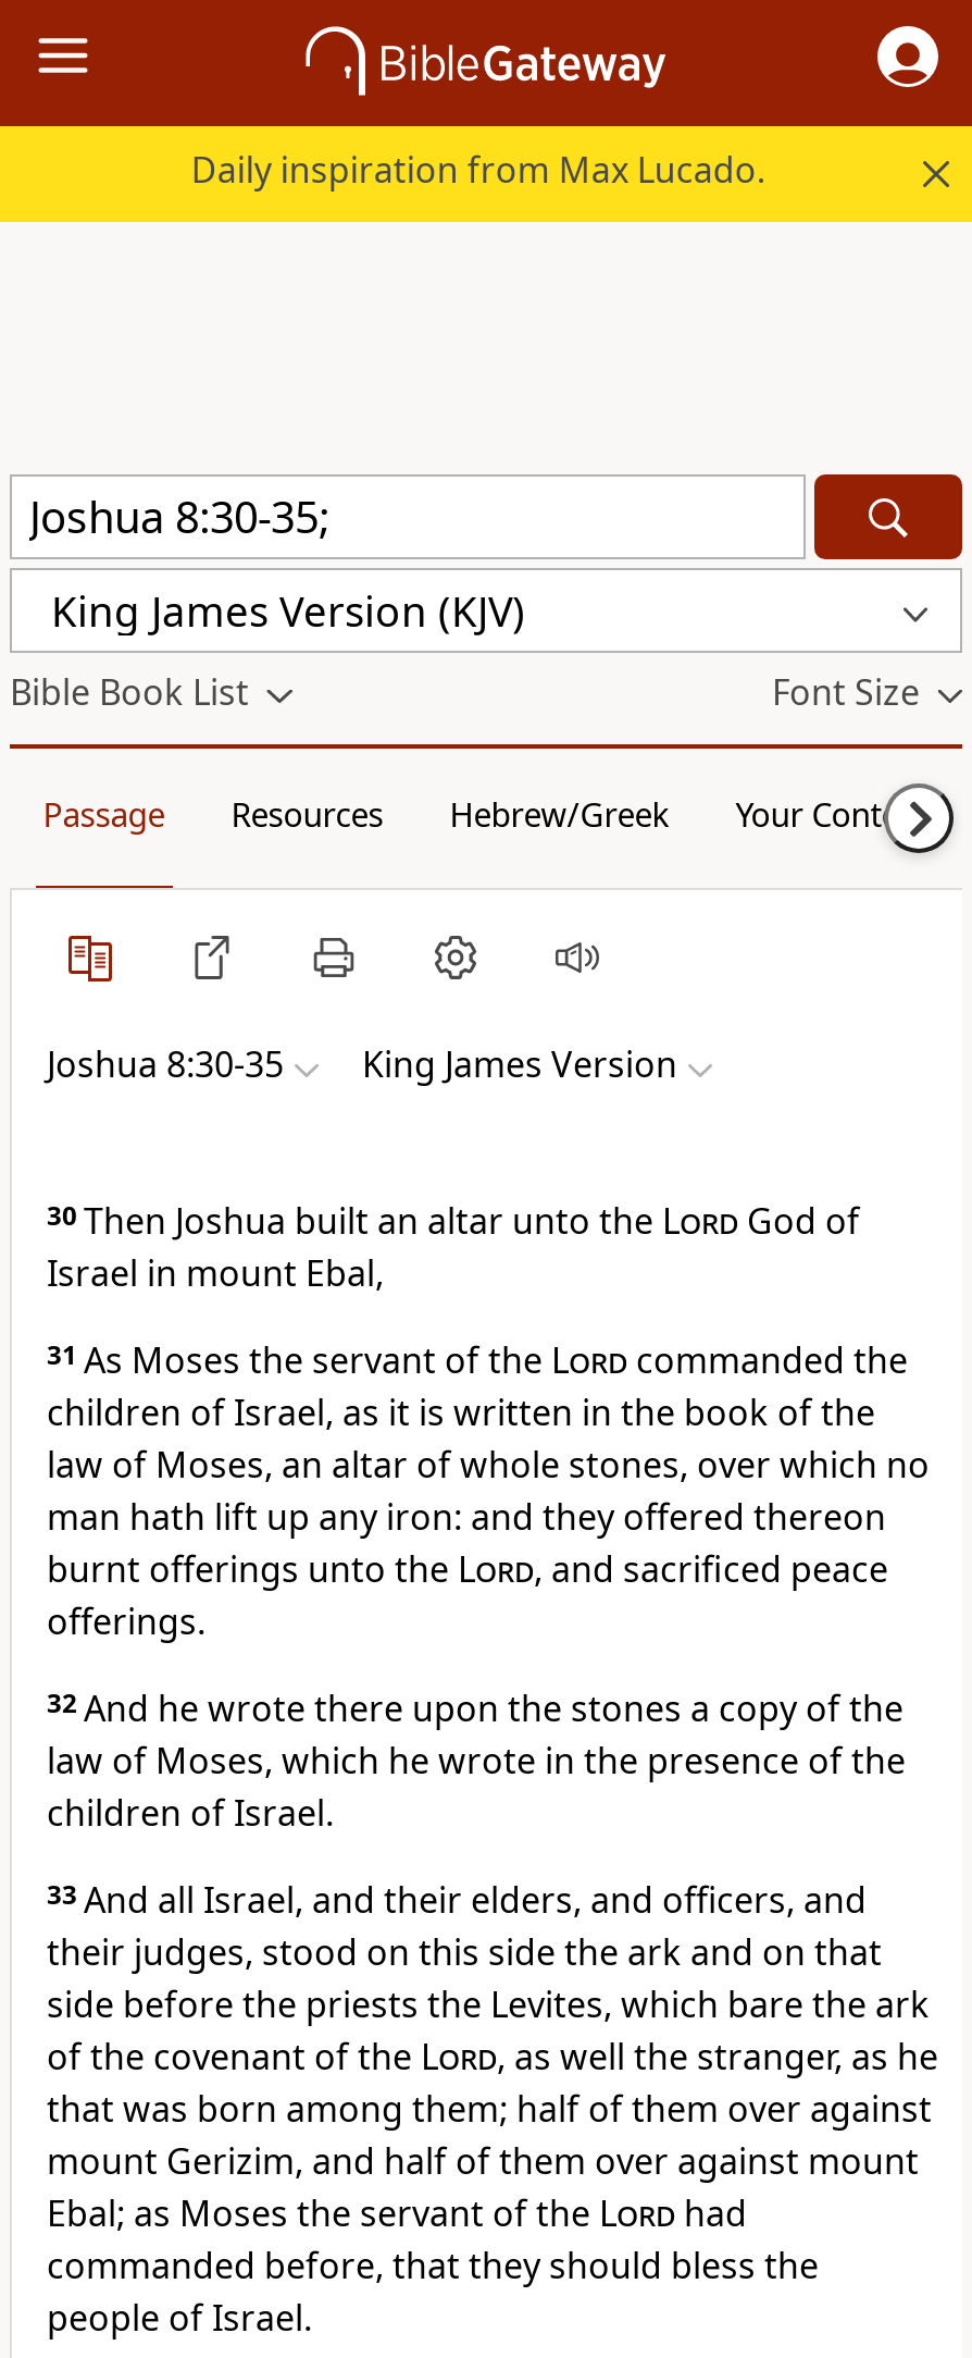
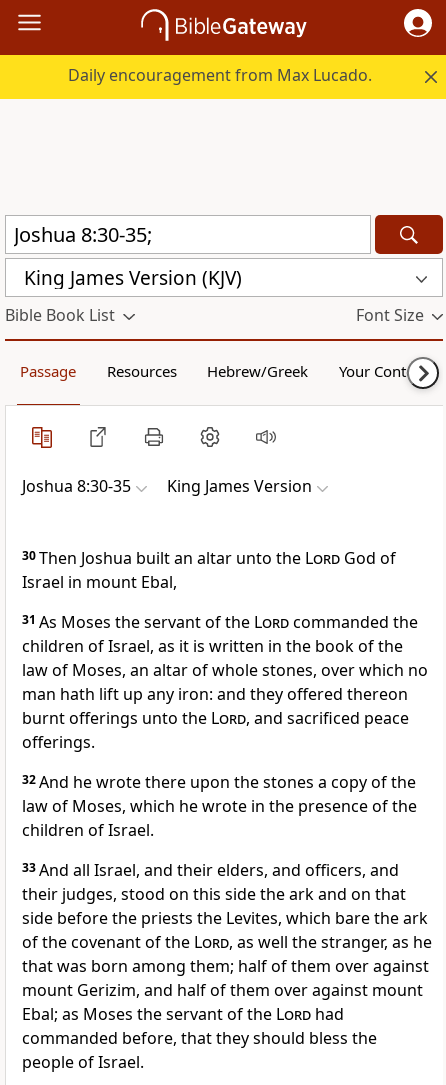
[191,146,765,194] Daily inspiration from Max Lucado. -> [68,64,372,86] Daily encouragement from Max Lucado.

